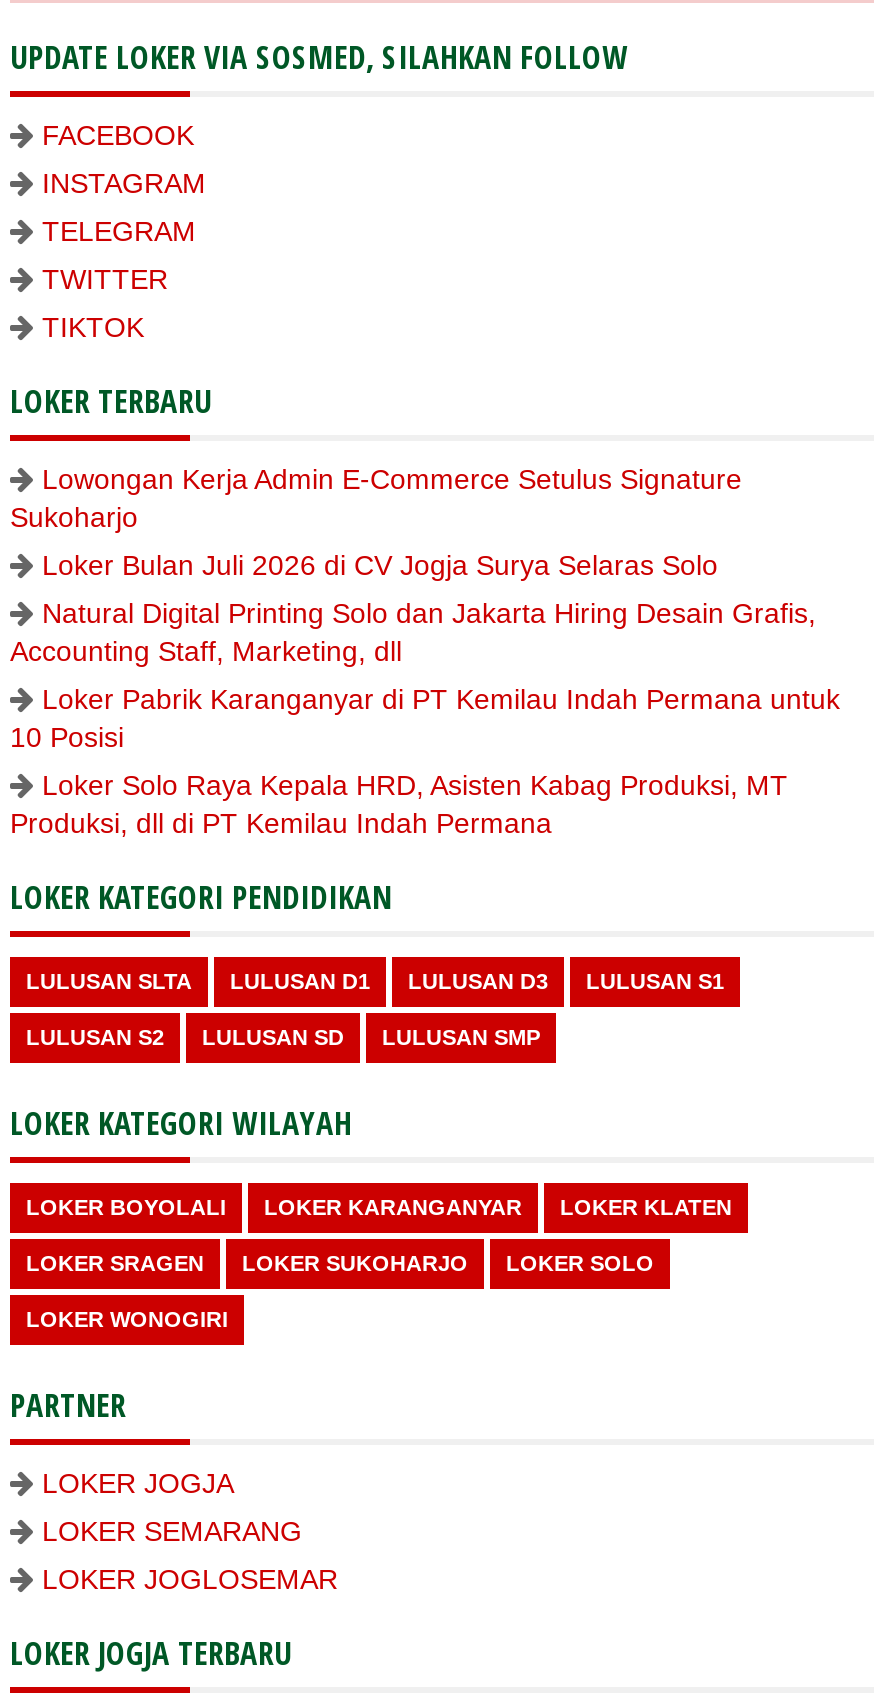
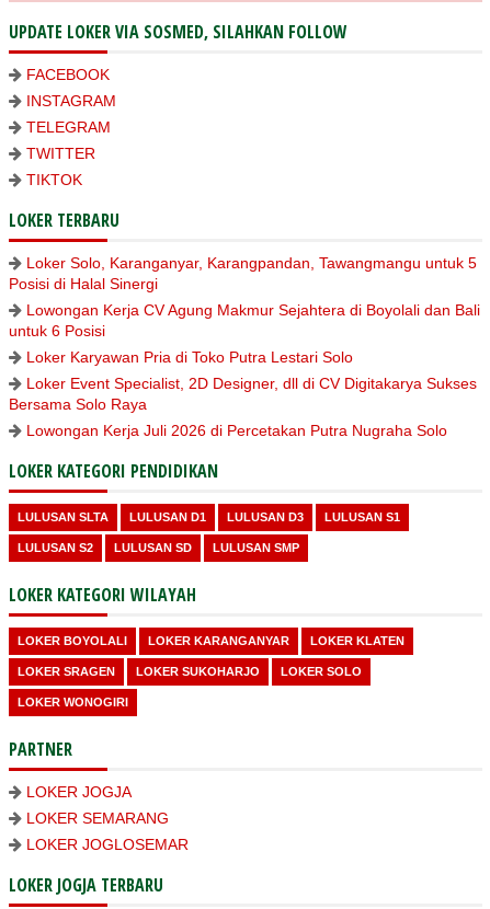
[10,463,742,533] Lowongan Kerja Admin E-Commerce Setulus Signature | Sukoharjo -> [9,254,477,292] Loker Solo, Karanganyar, Karangpandan, Tawangmangu untuk 5 | Posisi di Halal Sinergi
[42,549,718,581] Loker Bulan Juli 2026 di CV Jogja Surya Selaras Solo -> [9,301,480,340] Lowongan Kerja CV Agung Makmur Sejahtera di Boyolali dan Bali | untuk 6 Posisi
[10,597,816,667] Natural Digital Printing Solo dan Jakarta Hiring Desain Grafis, | Accounting Staff, Marketing, dll -> [26,348,353,366] Loker Karyawan Pria di Toko Putra Lestari Solo
[10,683,840,753] Loker Pabrik Karanganyar di PT Kemilau Indah Permana untuk | 10 Posisi -> [9,375,477,413] Loker Event Specialist, 2D Designer, dll di CV Digitakarya Sukses | Bersama Solo Raya
[10,769,788,839] Loker Solo Raya Kepala HRD, Asisten Kabag Produksi, MT | Produksi, dll di PT Kemilau Indah Permana -> [26,422,447,439] Lowongan Kerja Juli 2026 di Percetakan Putra Nugraha Solo

